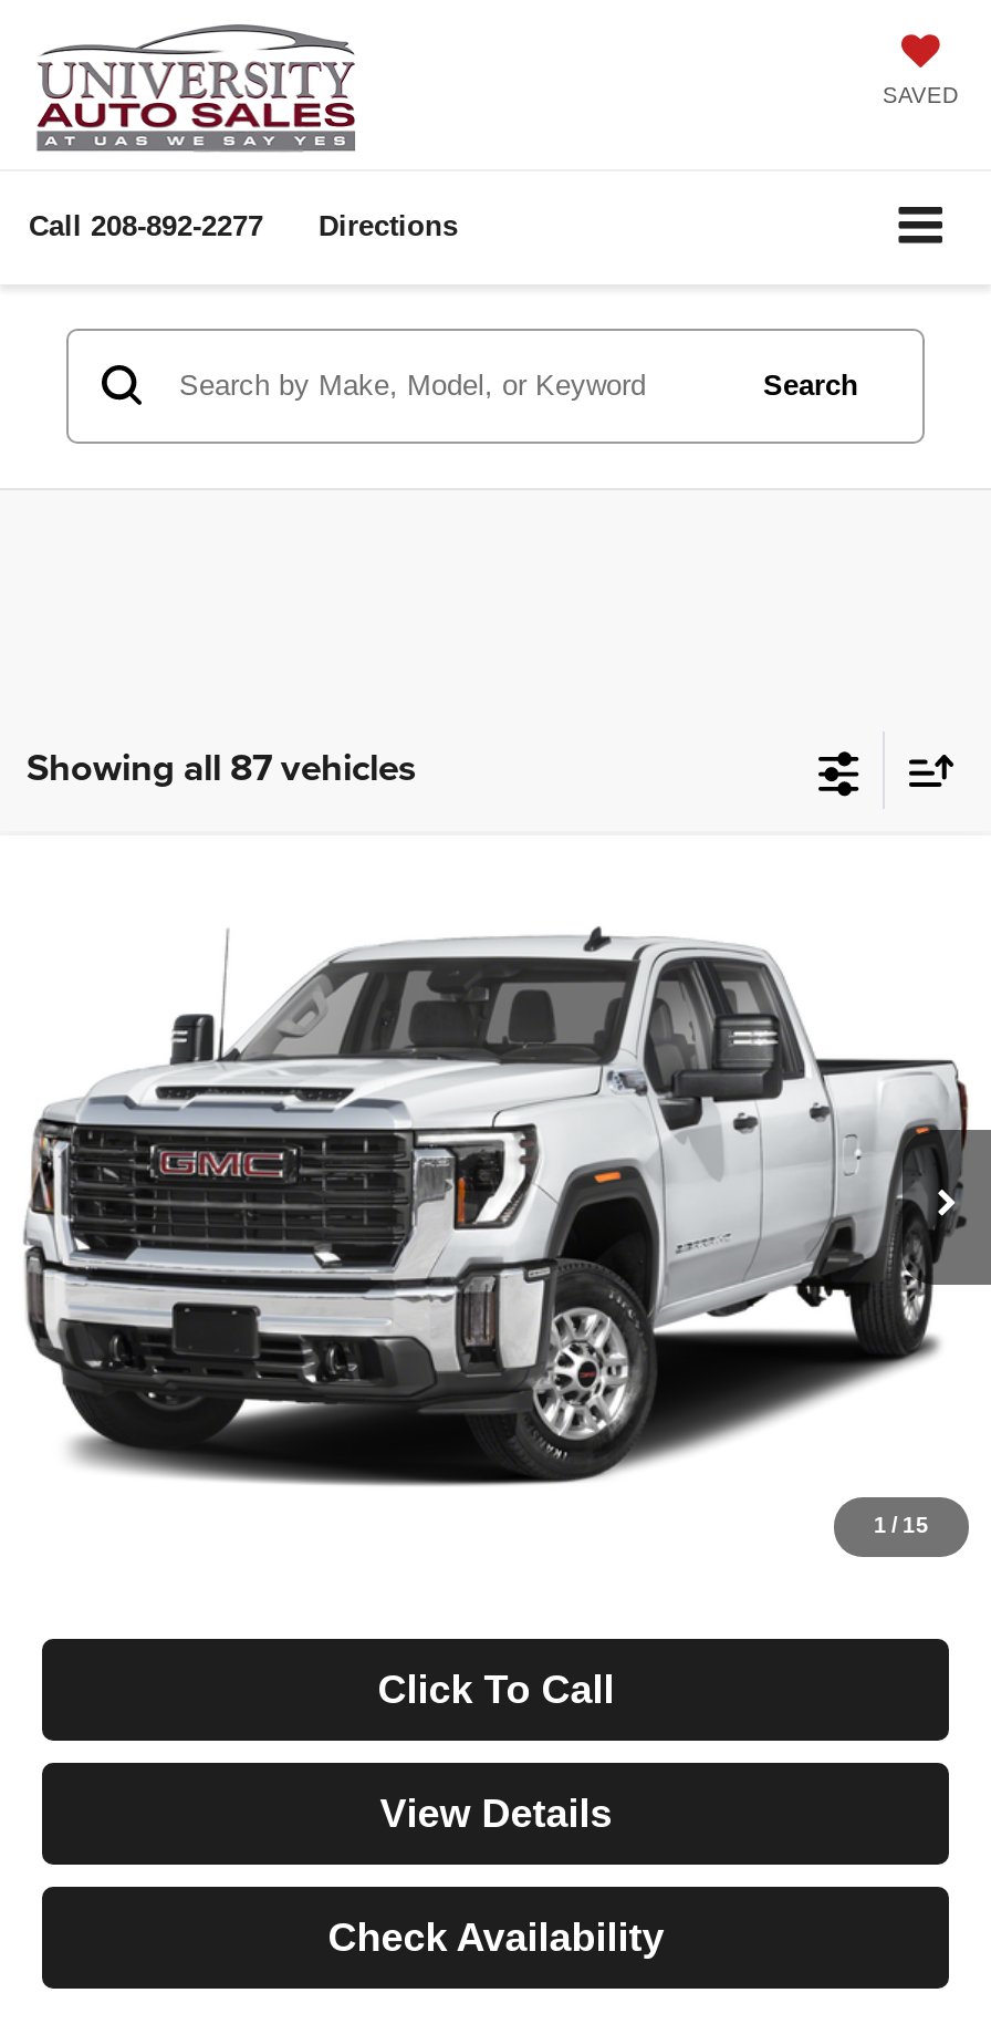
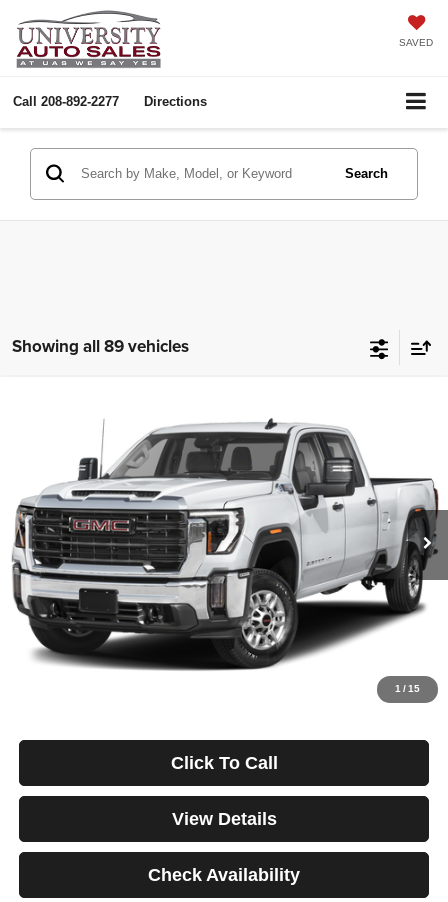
[27,741,416,794] Showing all 87 vehicles -> [12,334,189,358] Showing all 89 vehicles

